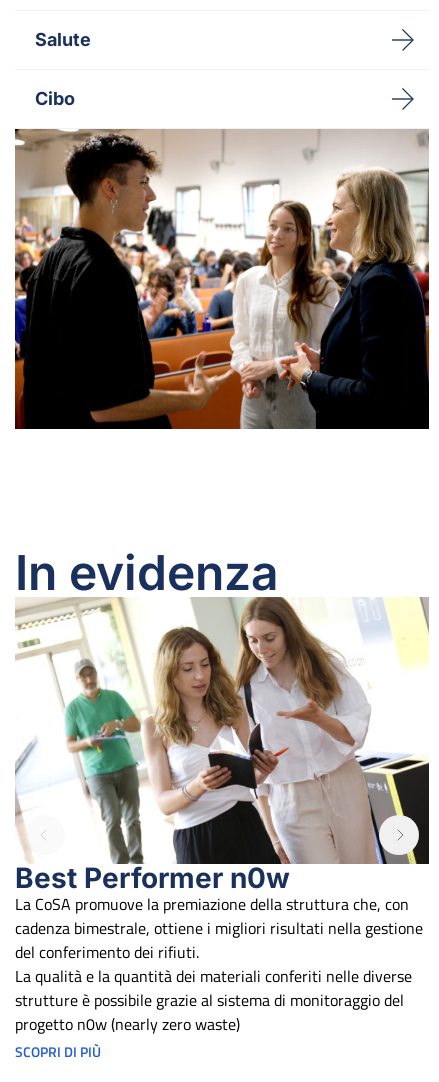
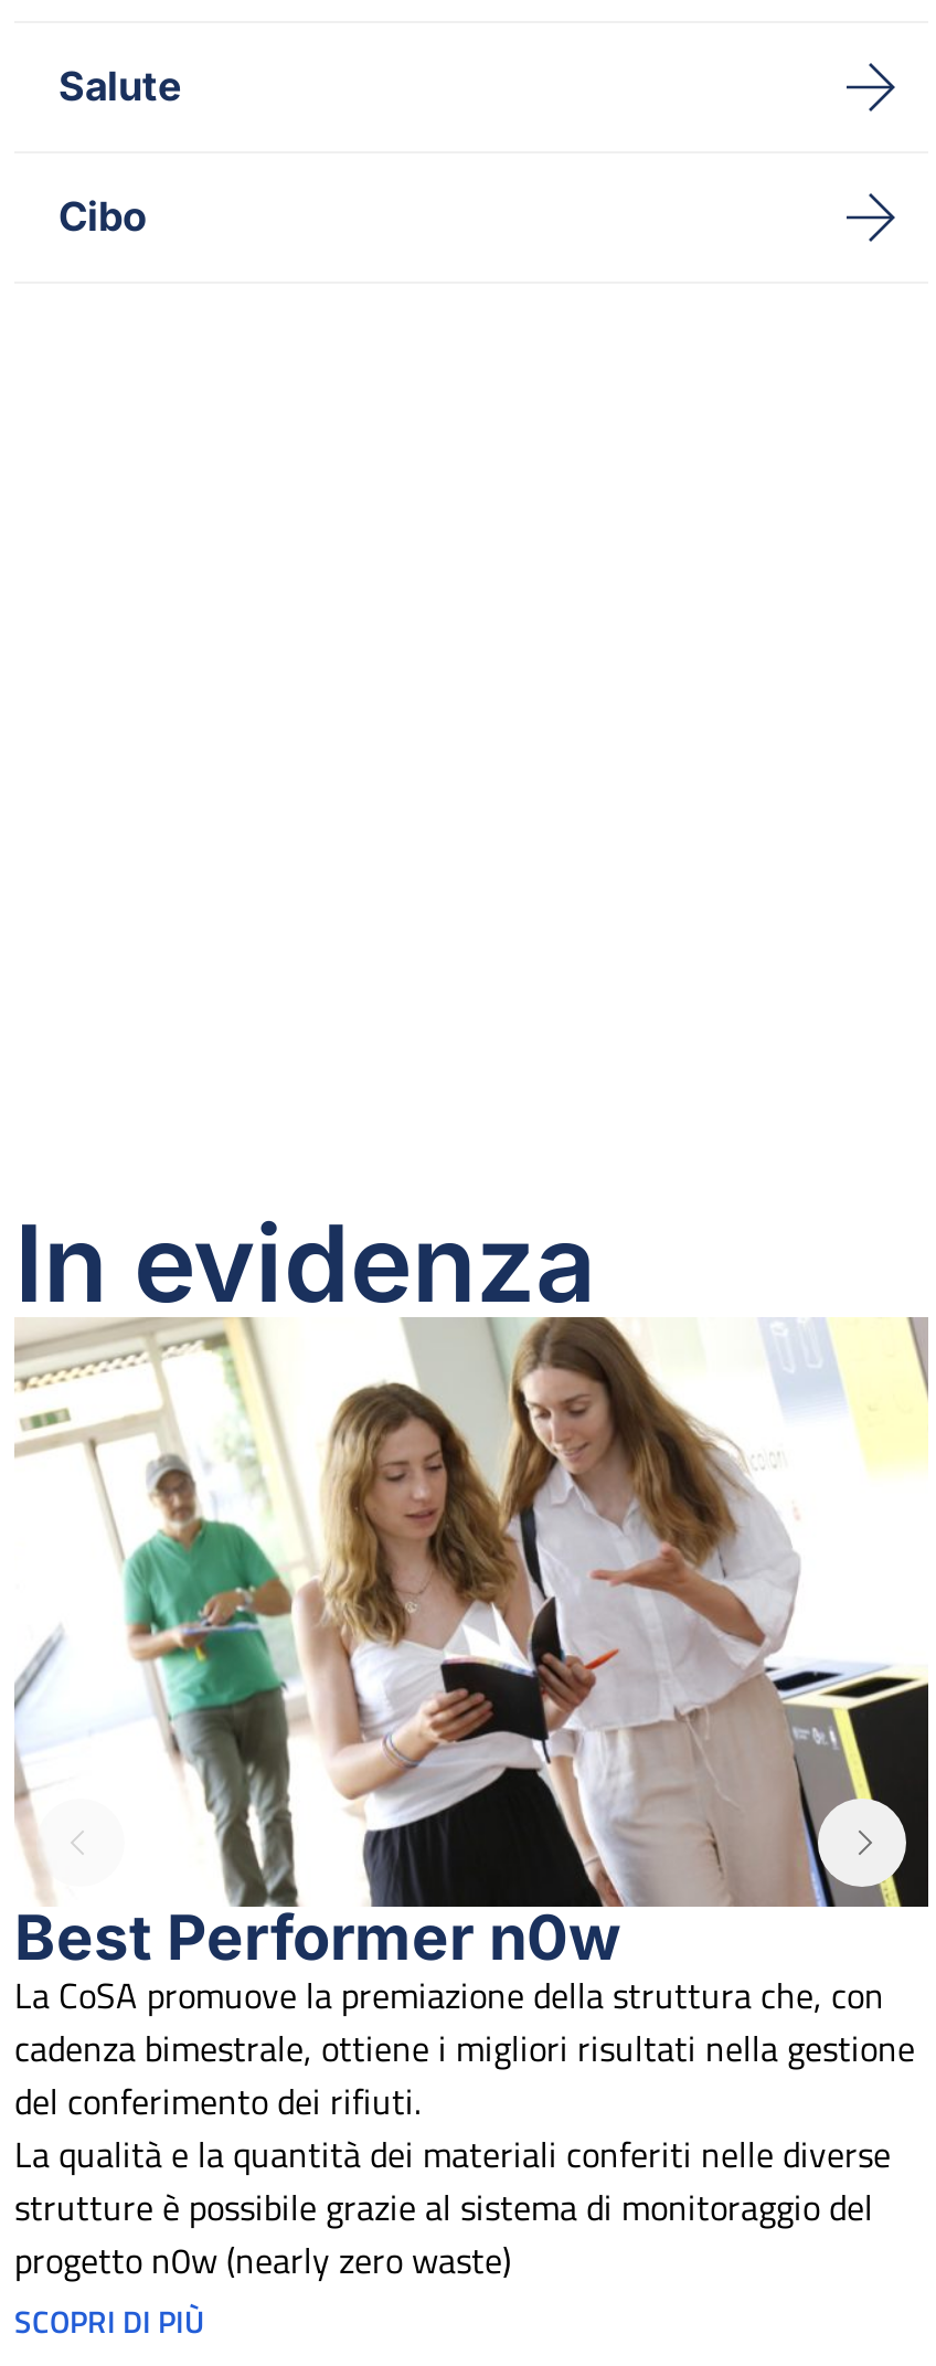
[14,128,430,430] [image] -> none

